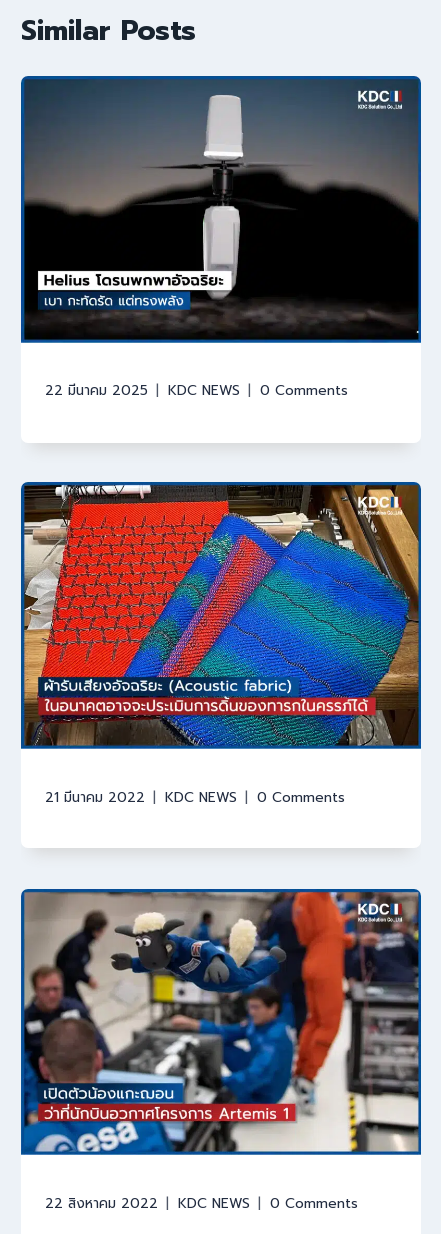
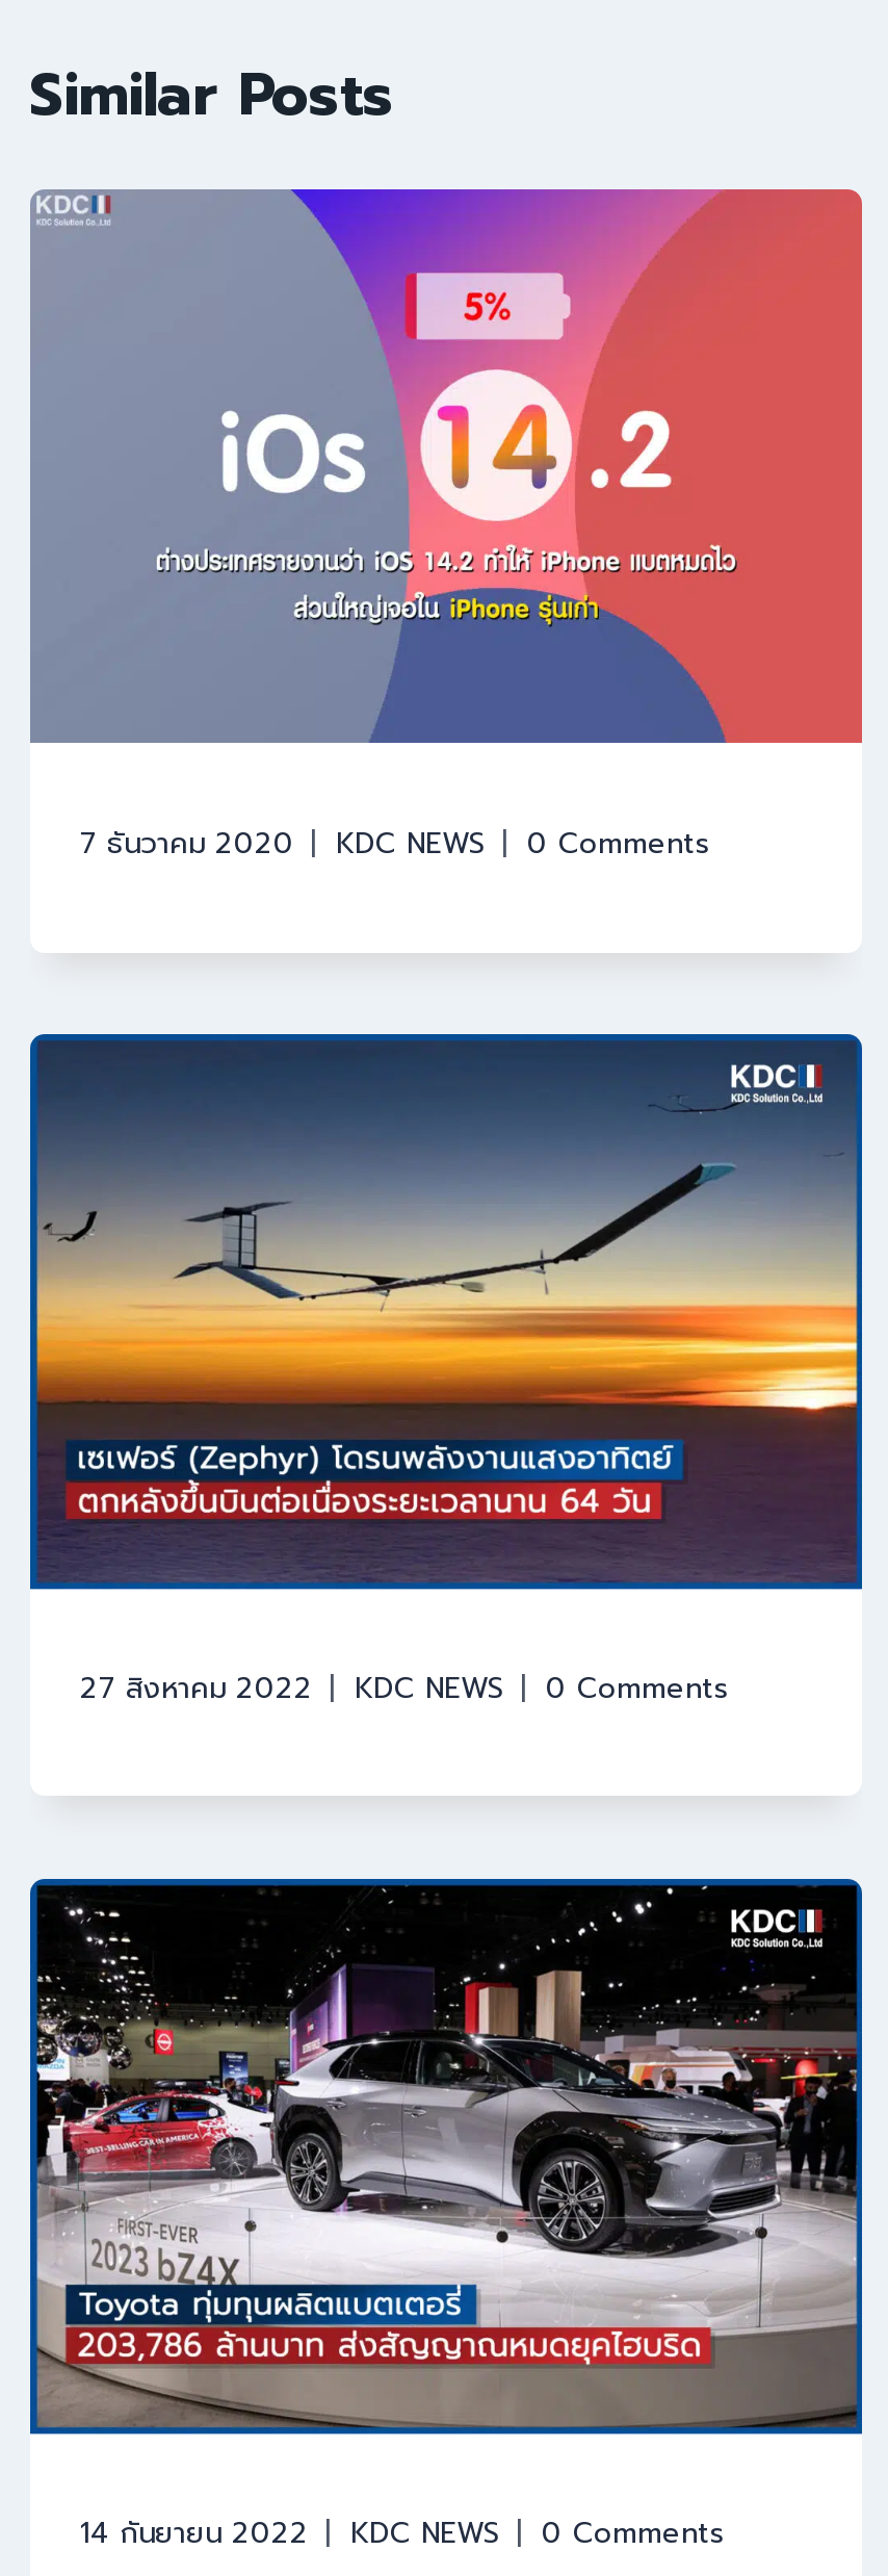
[20,75,422,401] [image] | 22 มีนาคม 2025 -> [32,188,864,865] [image] | 7 ธันวาคม 2020
[23,482,420,808] [image] | 21 มีนาคม 2022 -> [34,1033,858,1711] [image] | 27 สิงหาคม 2022
[23,891,420,1214] [image] | 22 สิงหาคม 2022 -> [34,1878,860,2556] [image] | 14 กันยายน 2022

